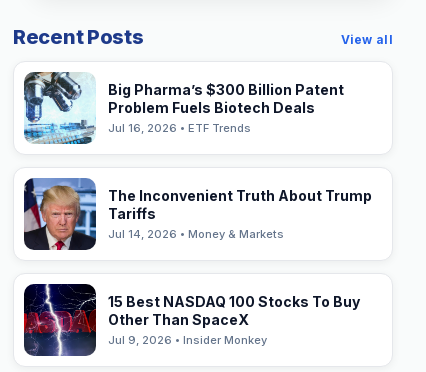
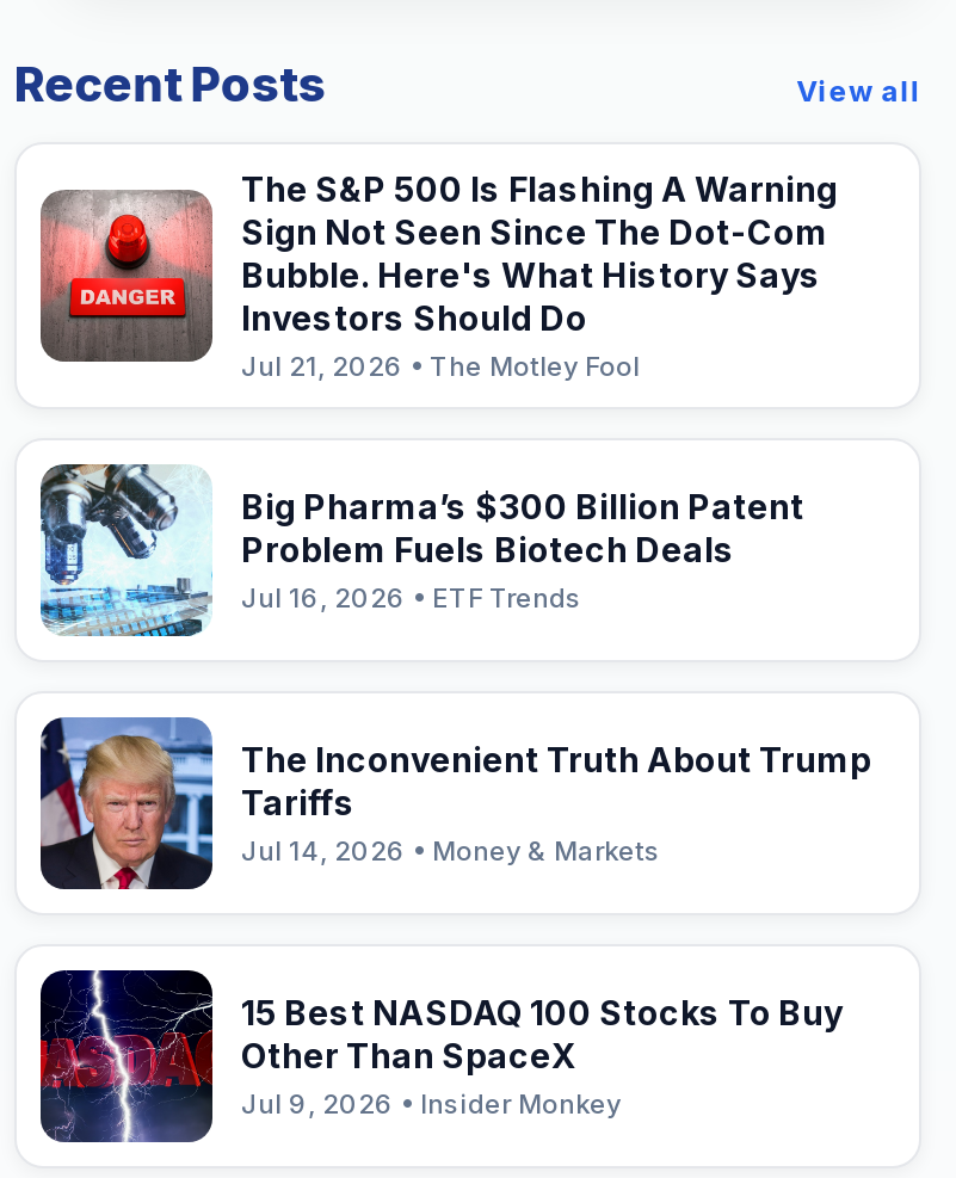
none -> [38,167,838,382] [image] | The S&P 500 Is Flashing A Warning | Sign Not Seen Since The Dot-Com | Bubble. Here's What History Says | Investors Should Do | Jul 21, 2026 • The Motley Fool

